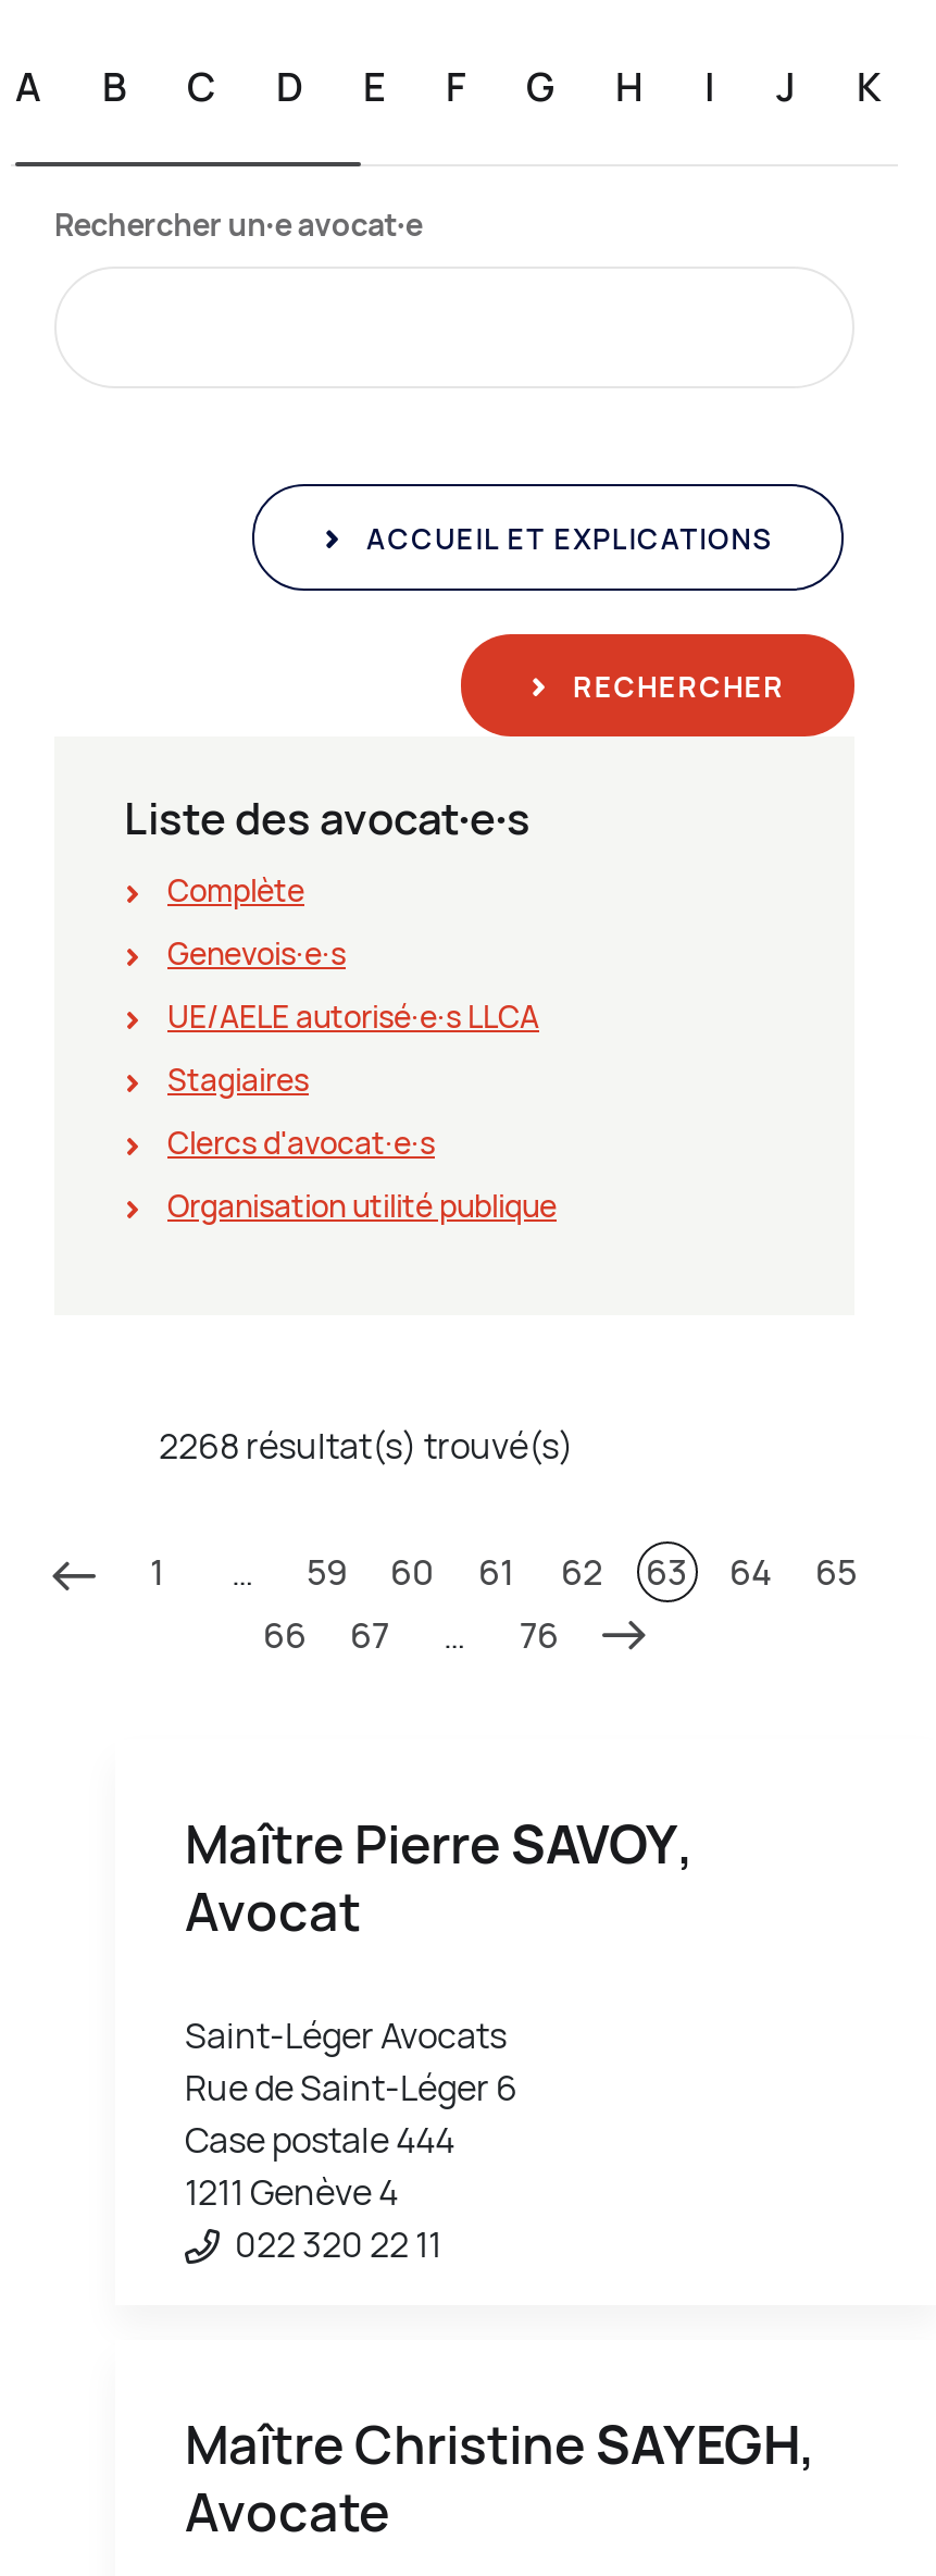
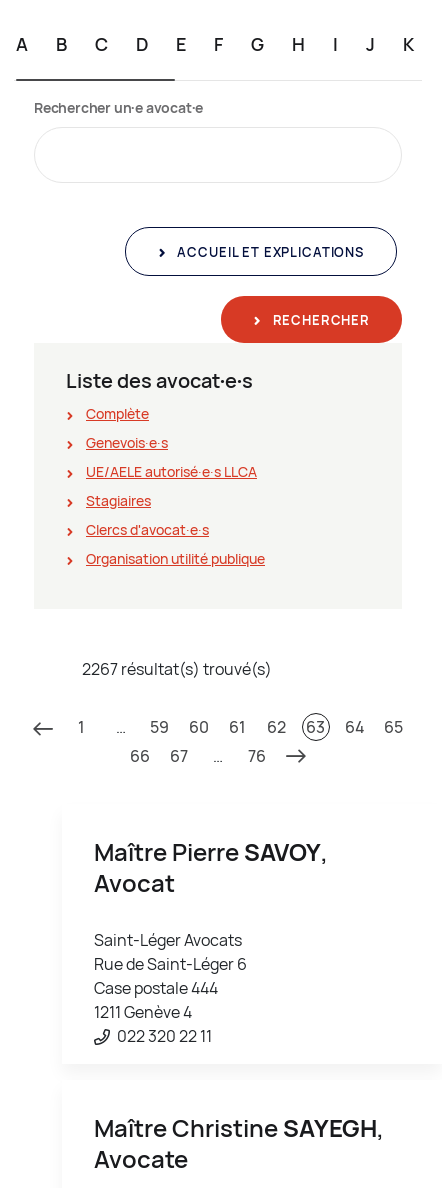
[159,1421,574,1469] 2268 résultat(s) trouvé(s) -> [82,658,272,680] 2267 résultat(s) trouvé(s)

